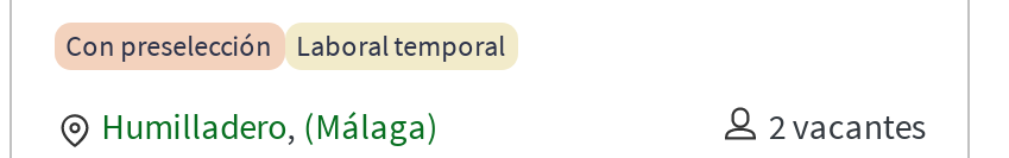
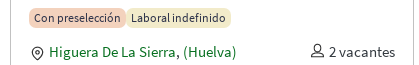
[296,28,505,63] Laboral temporal -> [131,10,226,25] Laboral indefinido
[101,104,439,149] Humilladero, (Málaga) -> [49,42,237,61] Higuera De La Sierra, (Huelva)

